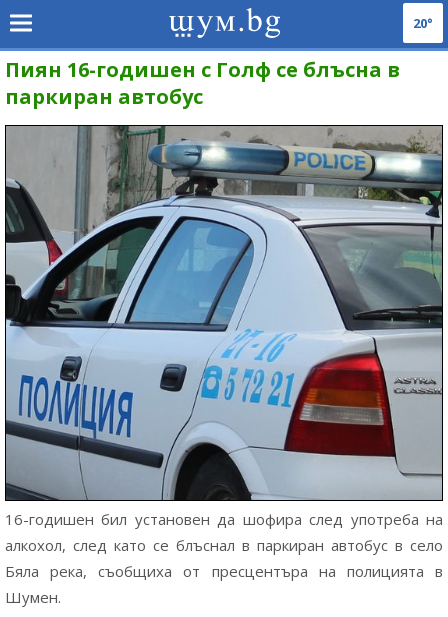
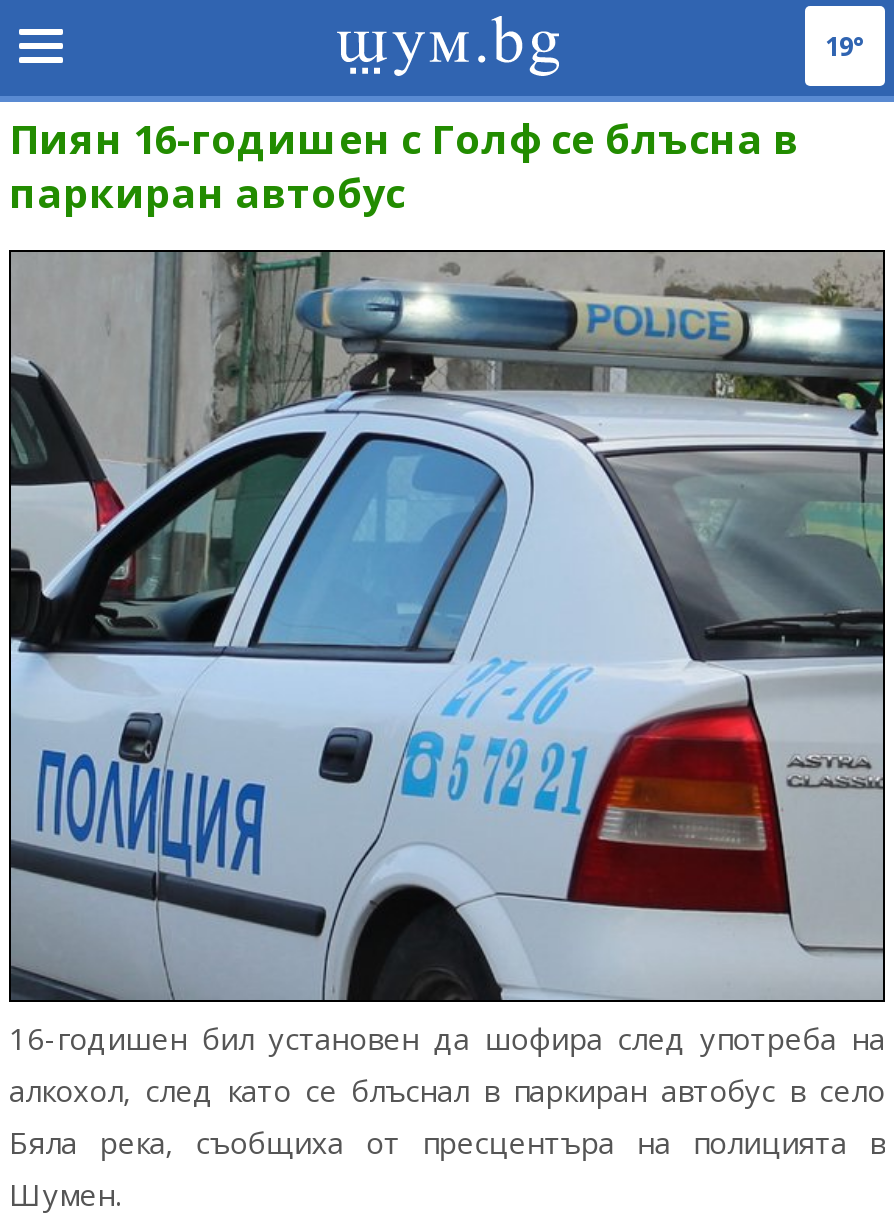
[413,14,433,32] 20° -> [825,28,865,64] 19°

